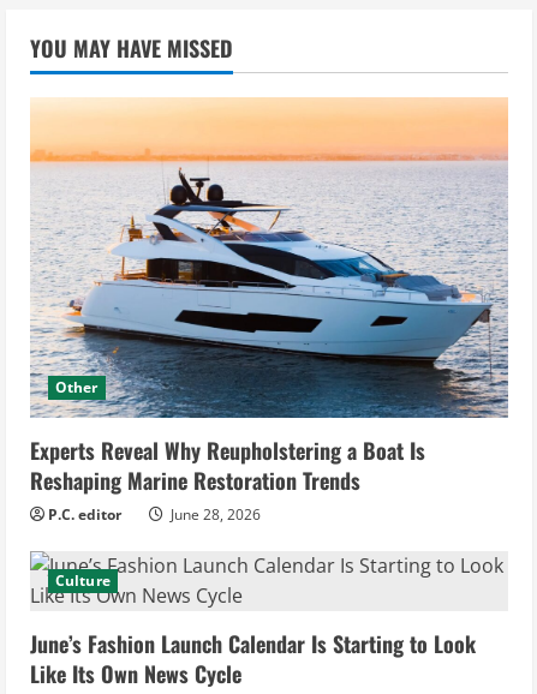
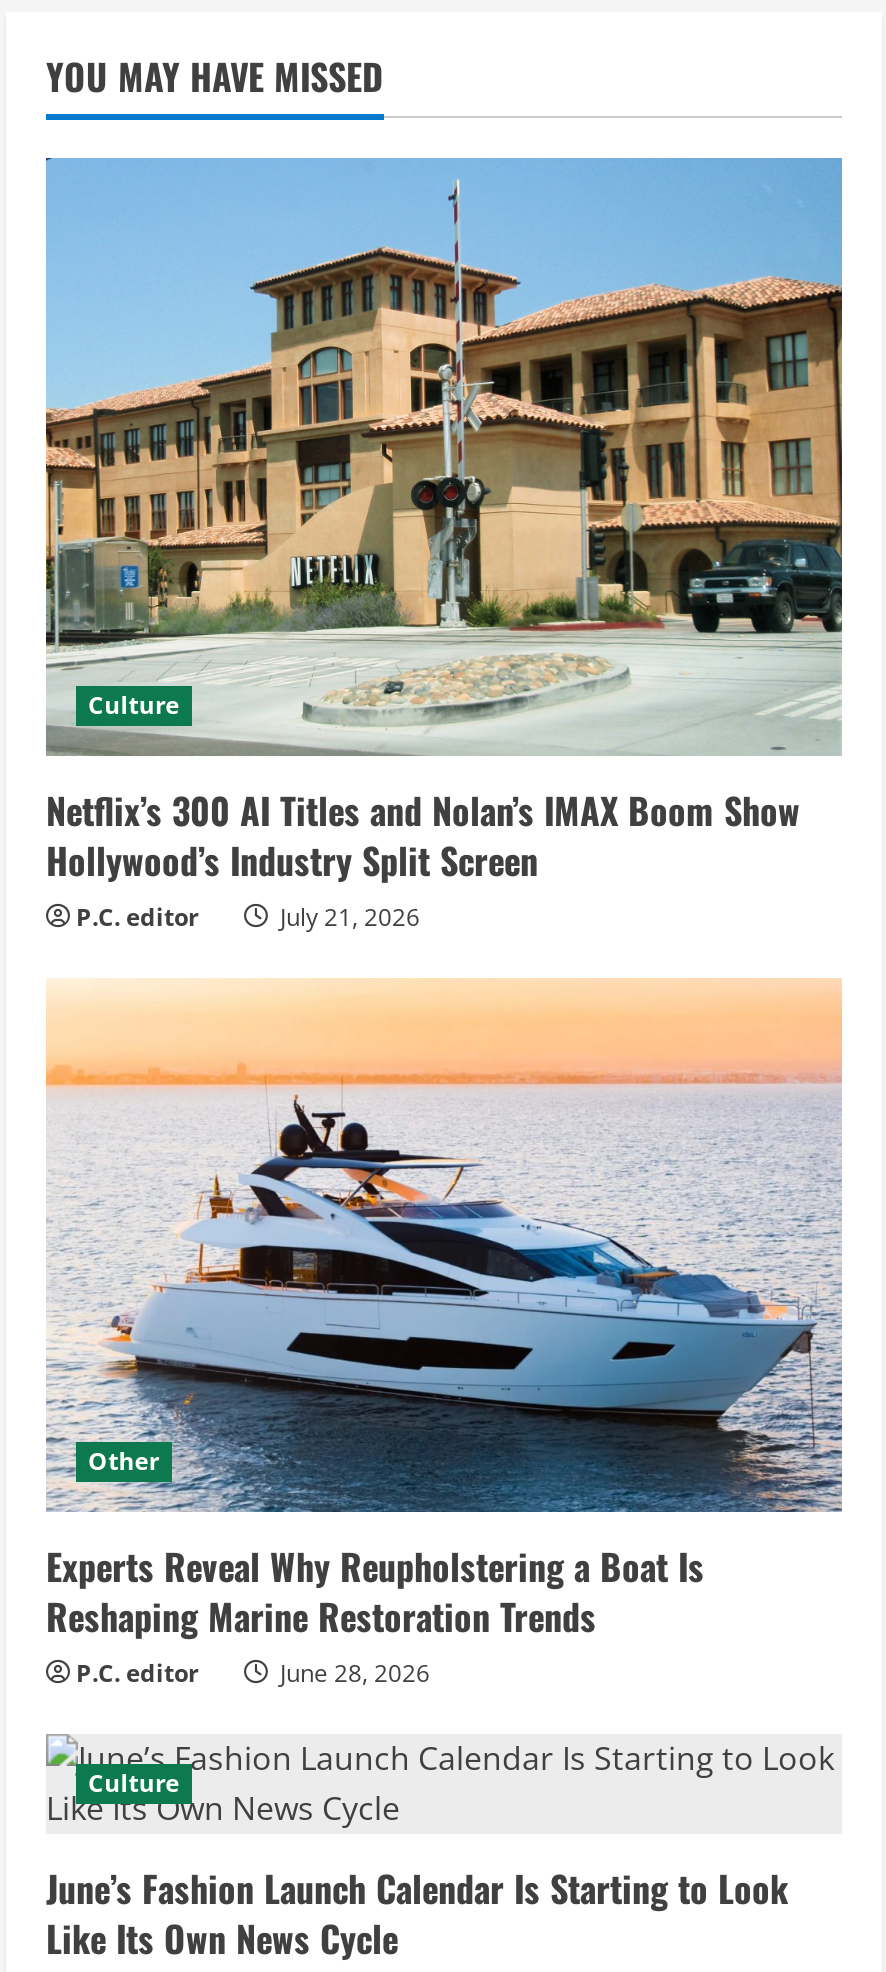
none -> [44,156,844,933] [image] | Culture | Netflix’s 300 AI Titles and Nolan’s IMAX Boom Show | Hollywood’s Industry Split Screen | P.C. editor | July 21, 2026

